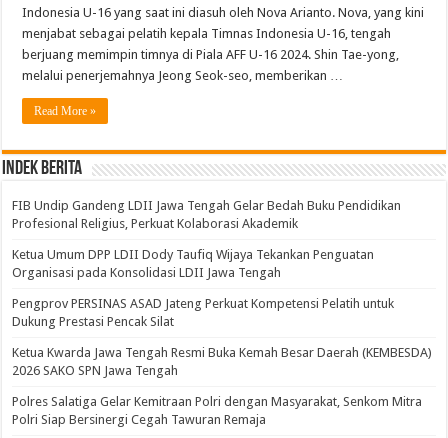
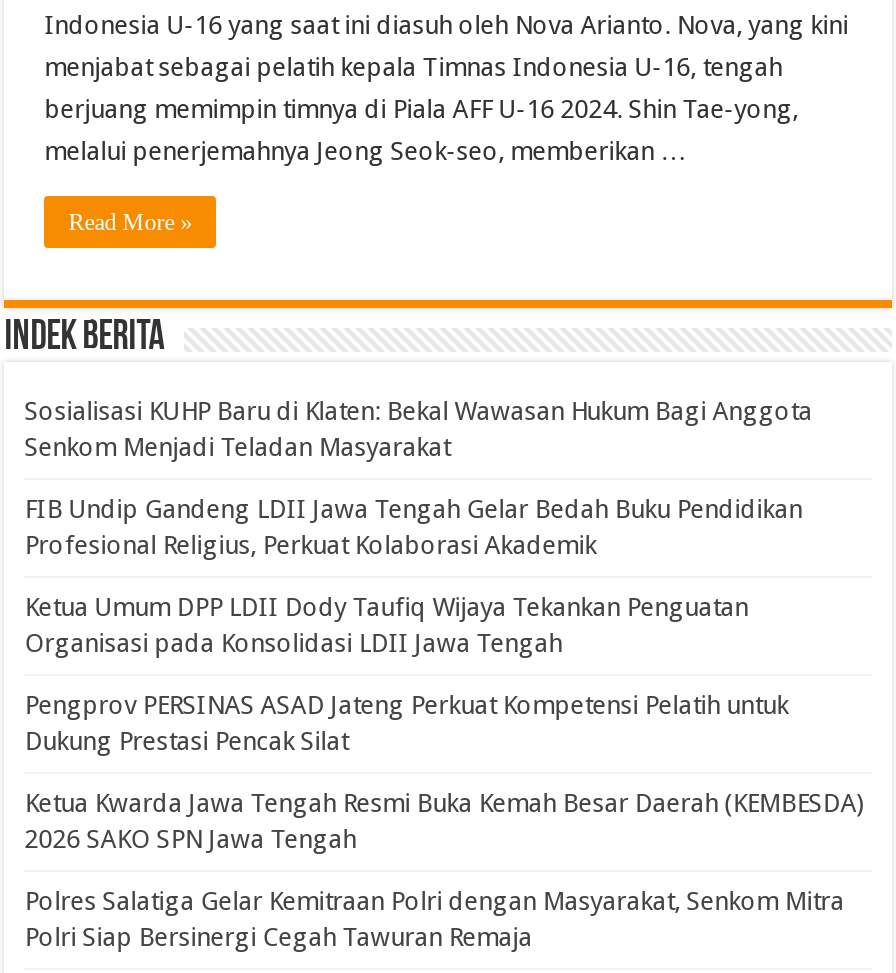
none -> [24,396,812,462] Sosialisasi KUHP Baru di Klaten: Bekal Wawasan Hukum Bagi Anggota | Senkom Menjadi Teladan Masyarakat

